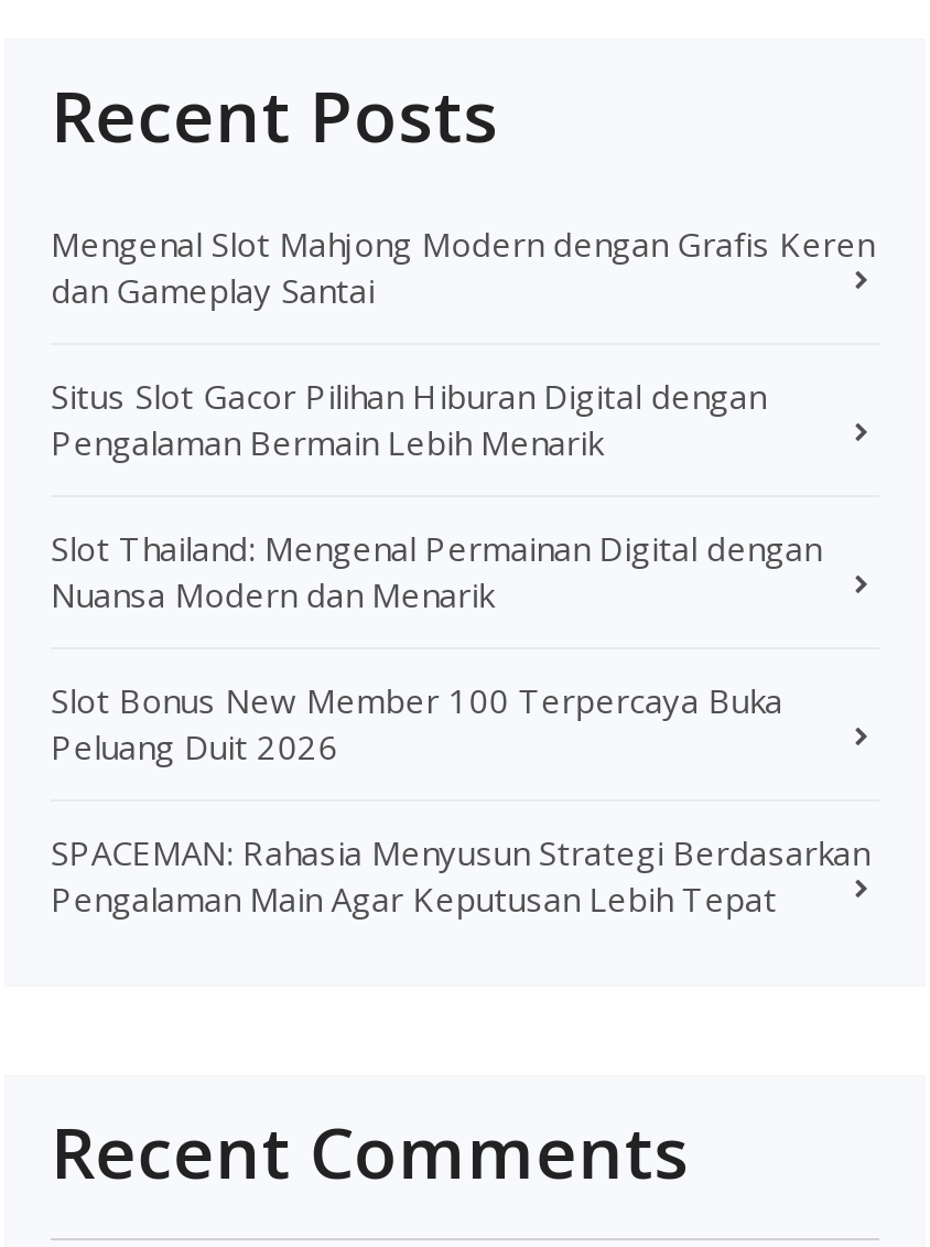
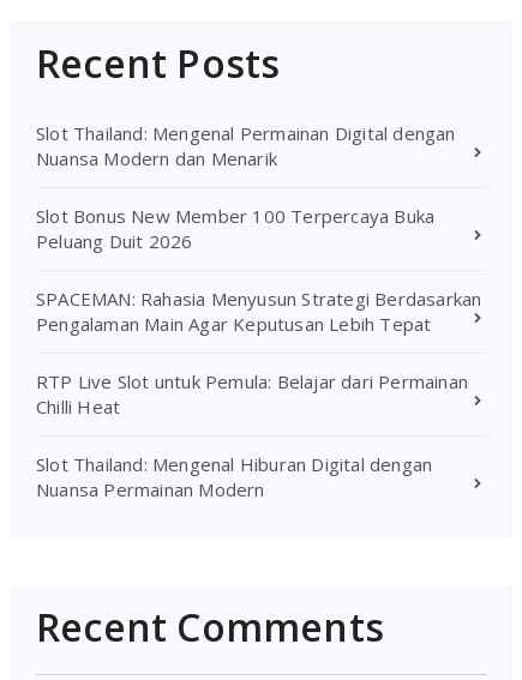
[51,221,874,463] Mengenal Slot Mahjong Modern dengan Grafis Keren | dan Gameplay Santai | Situs Slot Gacor Pilihan Hiburan Digital dengan | Pengalaman Bermain Lebih Menarik -> none
moved [51,525,869,920] -> [36,121,482,335]: Slot Thailand: Mengenal Permainan Digital dengan | Nuansa Modern dan Menarik | Slot Bonus New Member 100 Terpercaya Buka | Peluang Duit 2026 | SPACEMAN: Rahasia Menyusun Strategi Berdasarkan | Pengalaman Main Agar Keputusan Lebih Tepat
none -> [36,369,468,501] RTP Live Slot untuk Pemula: Belajar dari Permainan | Chilli Heat | Slot Thailand: Mengenal Hiburan Digital dengan | Nuansa Permainan Modern

